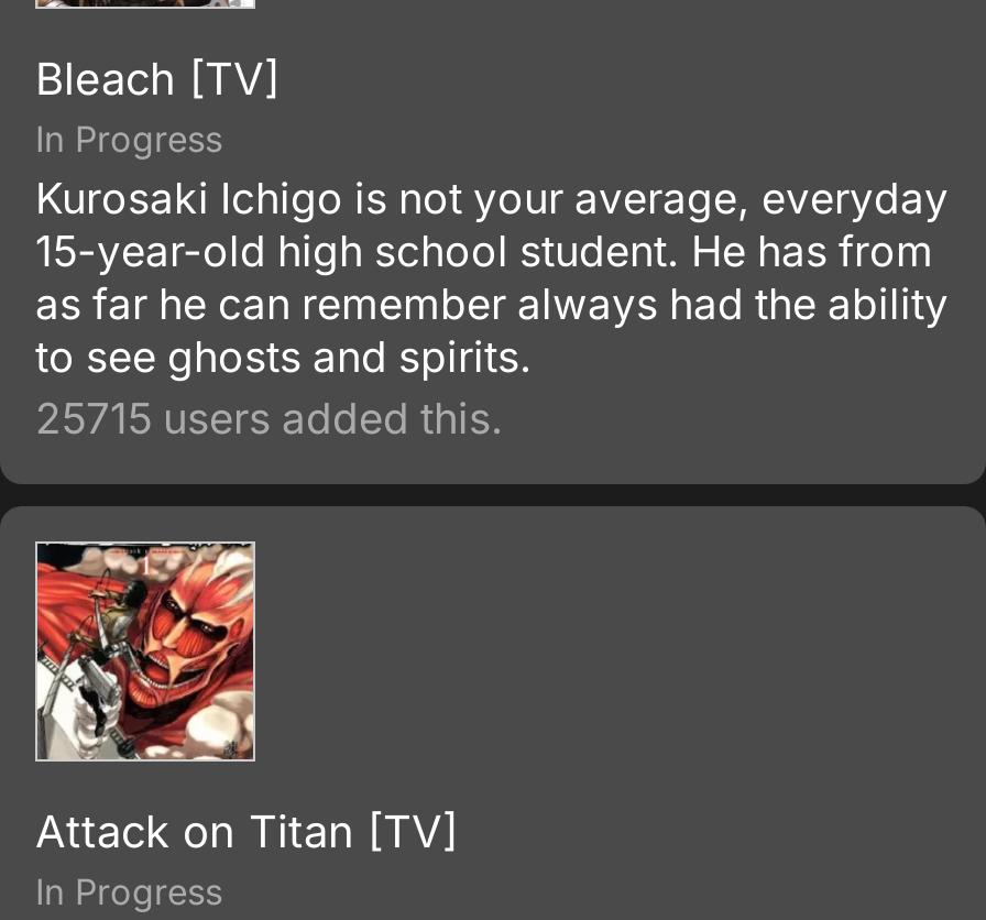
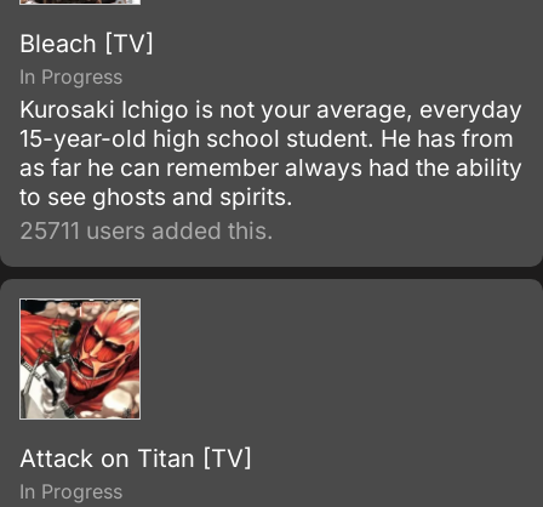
[35,392,504,445] 25715 users added this. -> [19,216,274,245] 25711 users added this.

